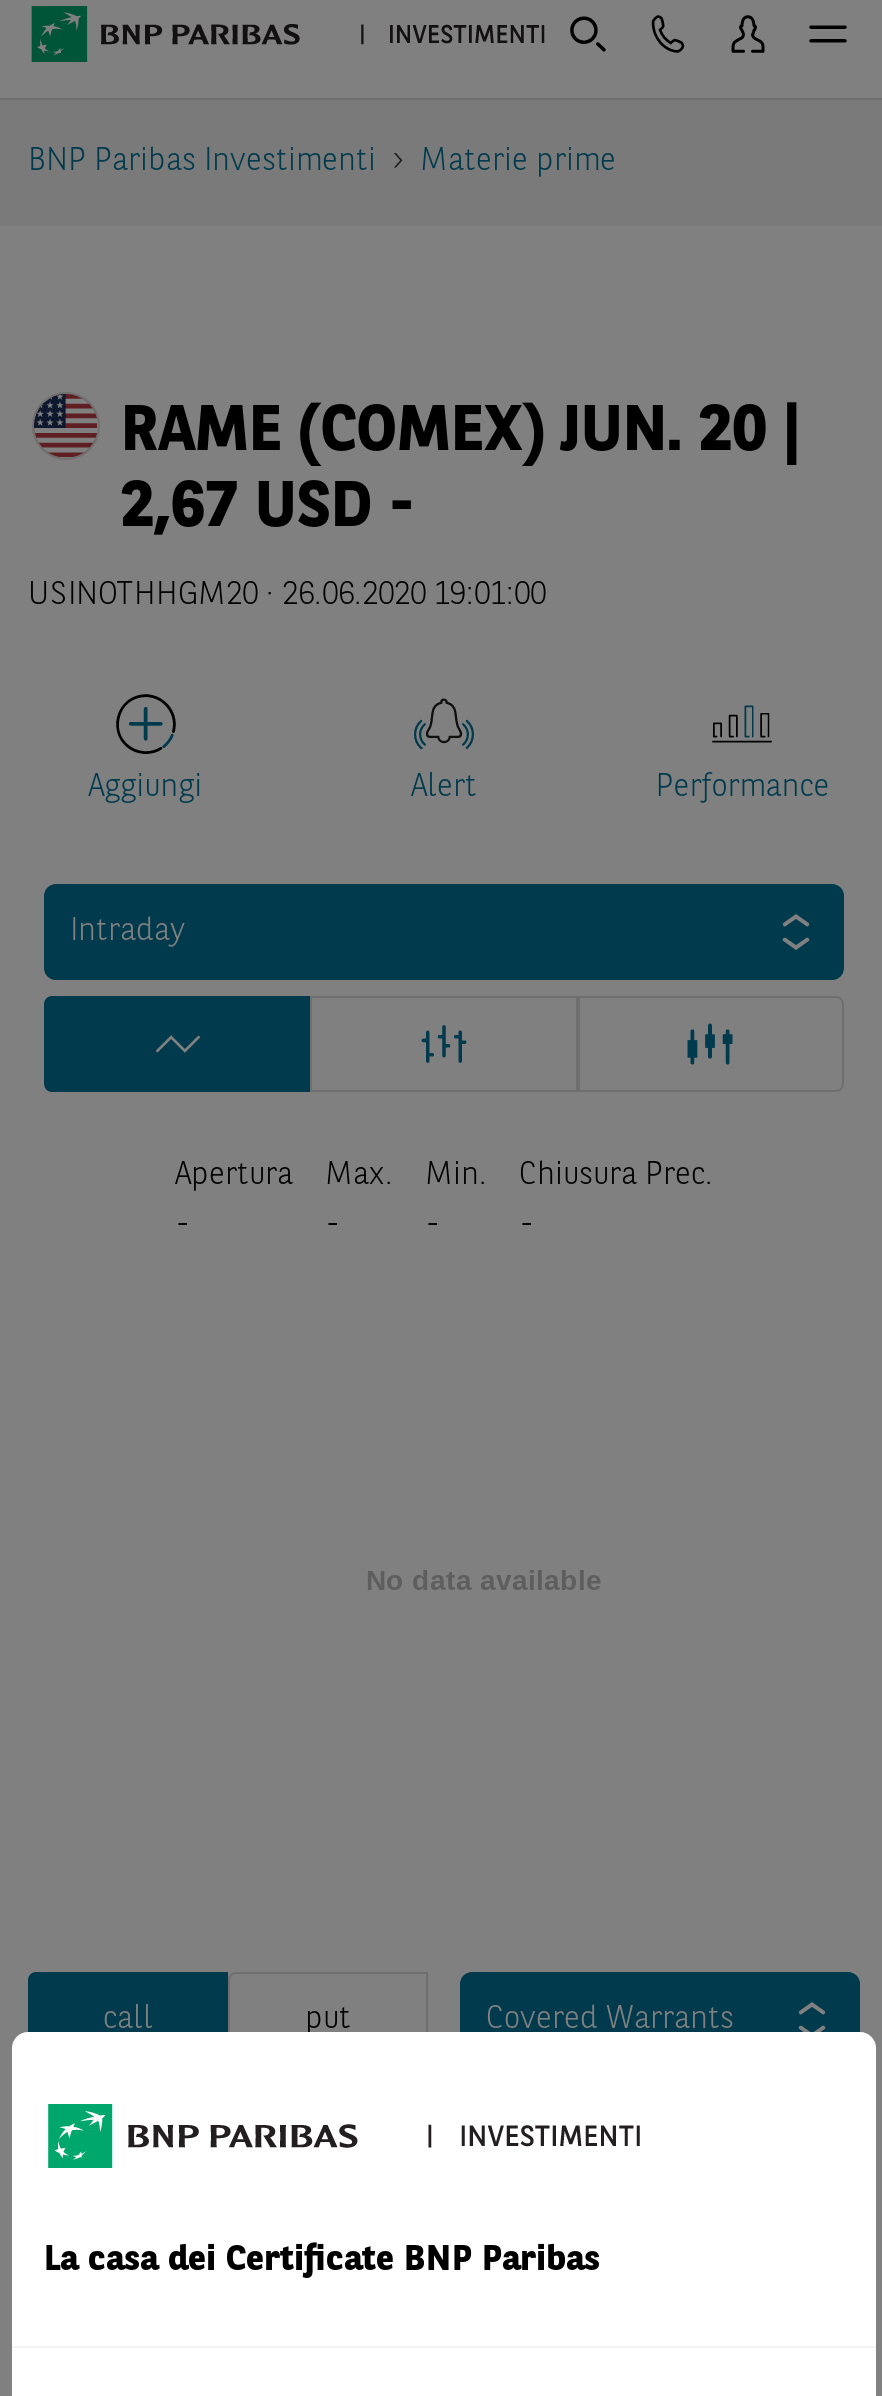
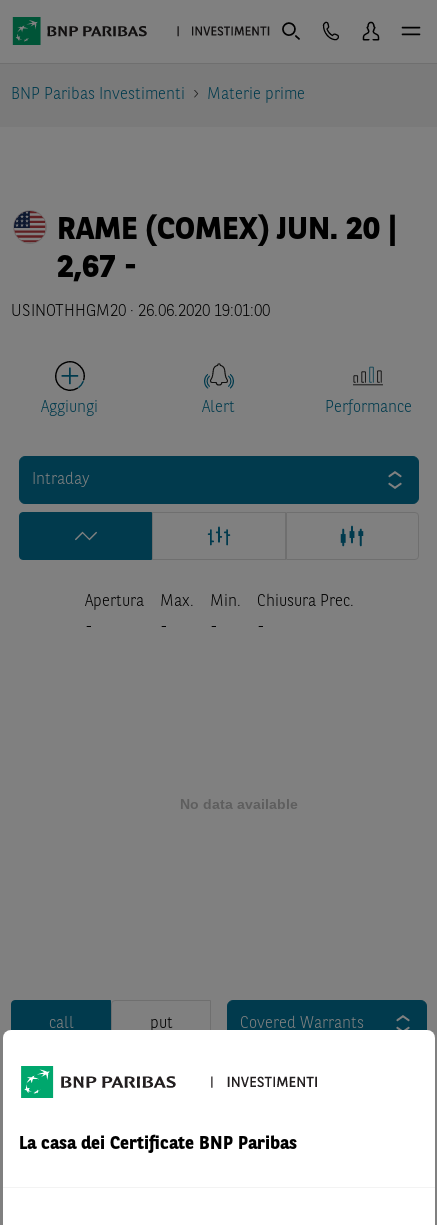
[121,478,415,542] 2,67 USD - -> [57,253,137,285] 2,67 -

